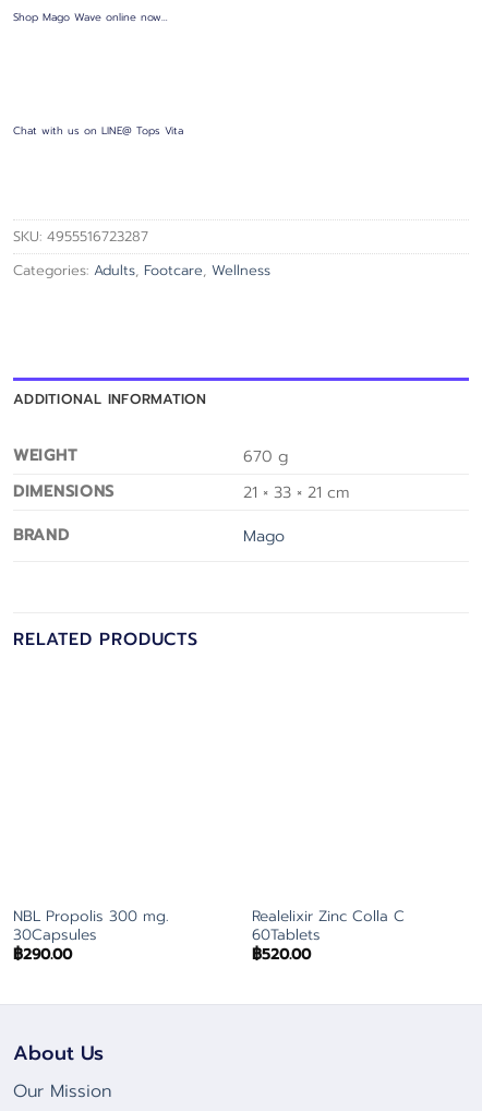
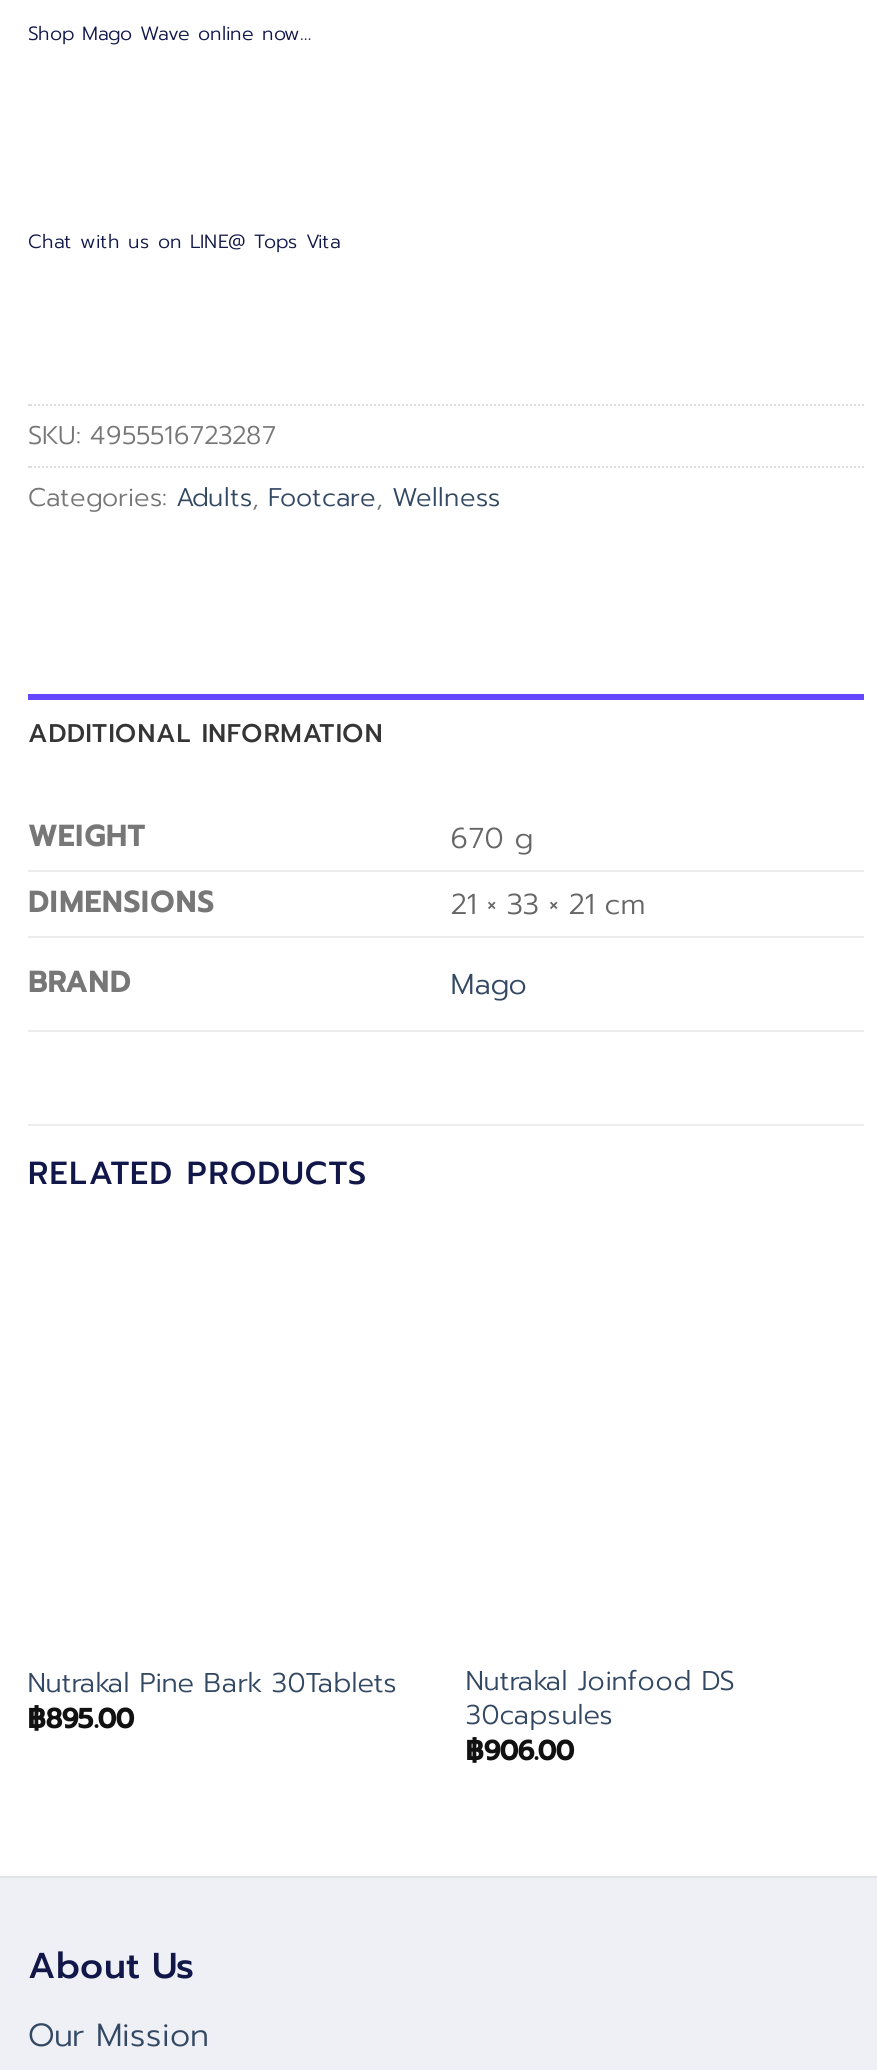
[13,905,169,966] NBL Propolis 300 mg. | 30Capsules | ฿290.00 -> [28,1661,398,1740] Nutrakal Pine Bark 30Tablets | ฿895.00
[252,905,404,966] Realelixir Zinc Colla C | 60Tablets | ฿520.00 -> [466,1660,736,1773] Nutrakal Joinfood DS | 30capsules | ฿906.00

